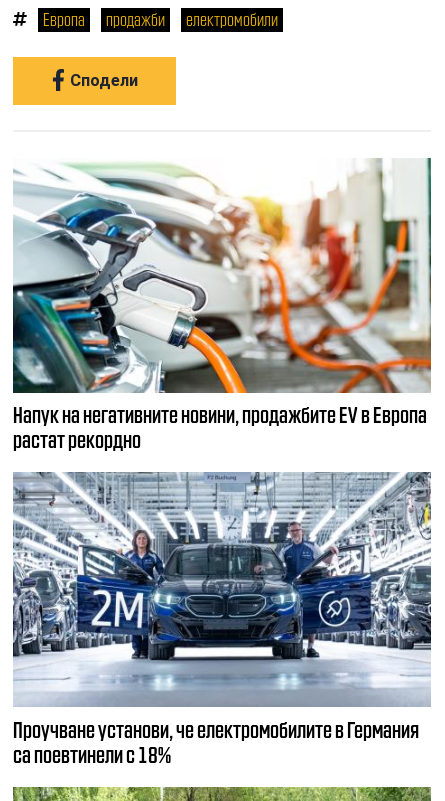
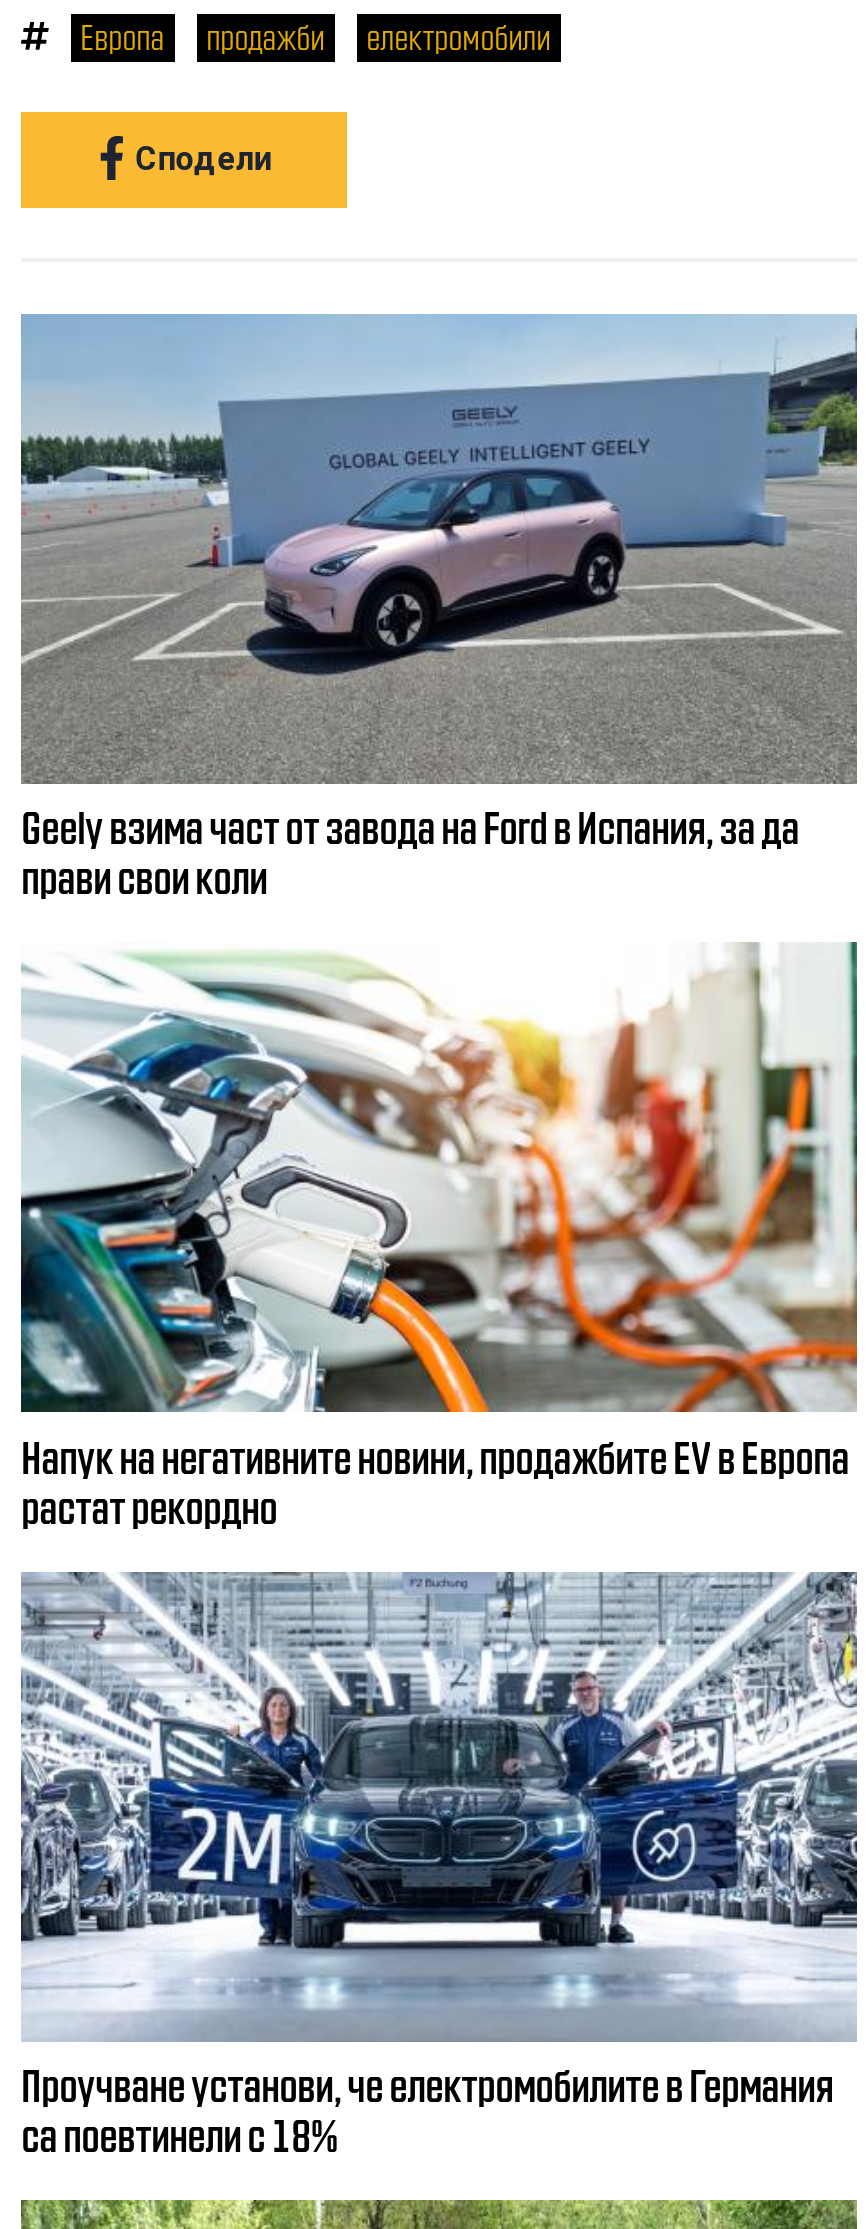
none -> [19,312,857,900] [image] | Geely взима част от завода на Ford в Испания, за да | прави свои коли

